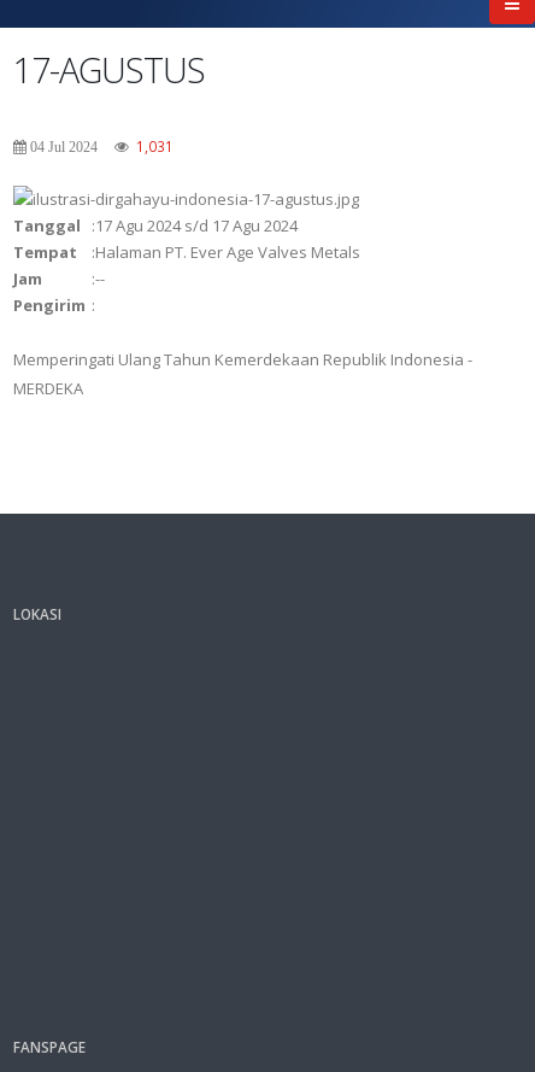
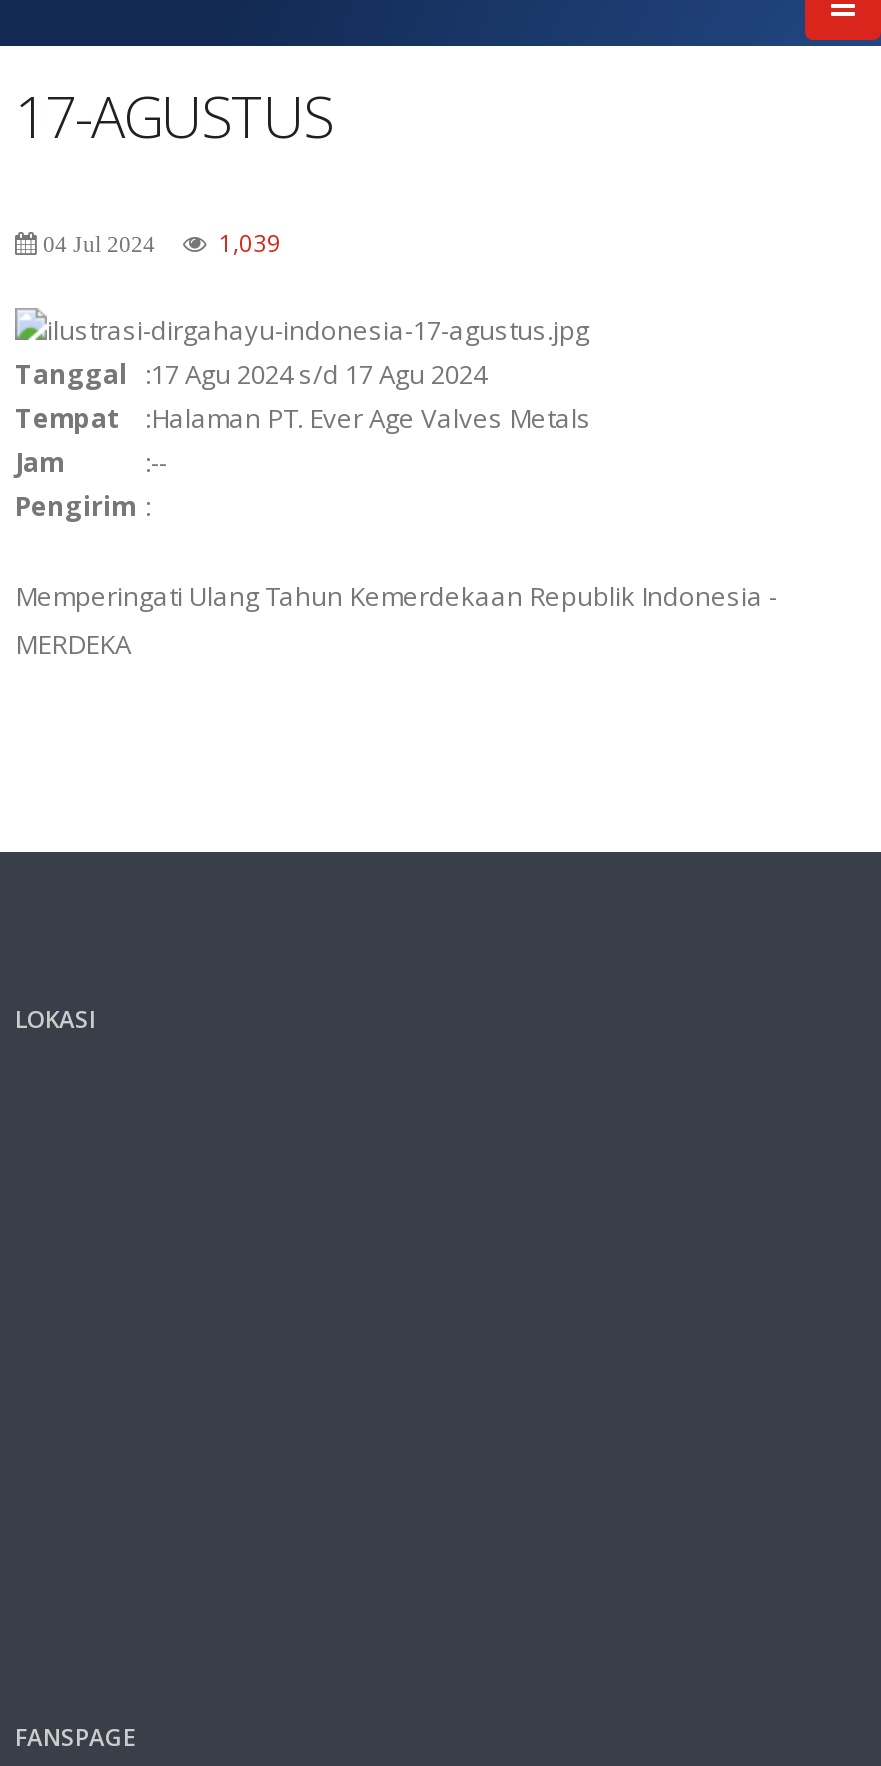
[136,136,174,156] 1,031 -> [219,226,281,258] 1,039

